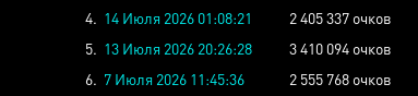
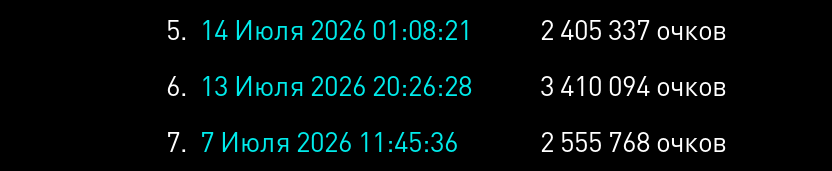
[85,8,392,27] 4. 14 Июля 2026 01:08:21 2 405 337 очков -> [166,10,728,46] 5. 14 Июля 2026 01:08:21 2 405 337 очков
[85,38,392,58] 5. 13 Июля 2026 20:26:28 3 410 094 очков -> [166,66,728,102] 6. 13 Июля 2026 20:26:28 3 410 094 очков
[85,69,244,88] 6. 7 Июля 2026 11:45:36 -> [166,122,458,158] 7. 7 Июля 2026 11:45:36

